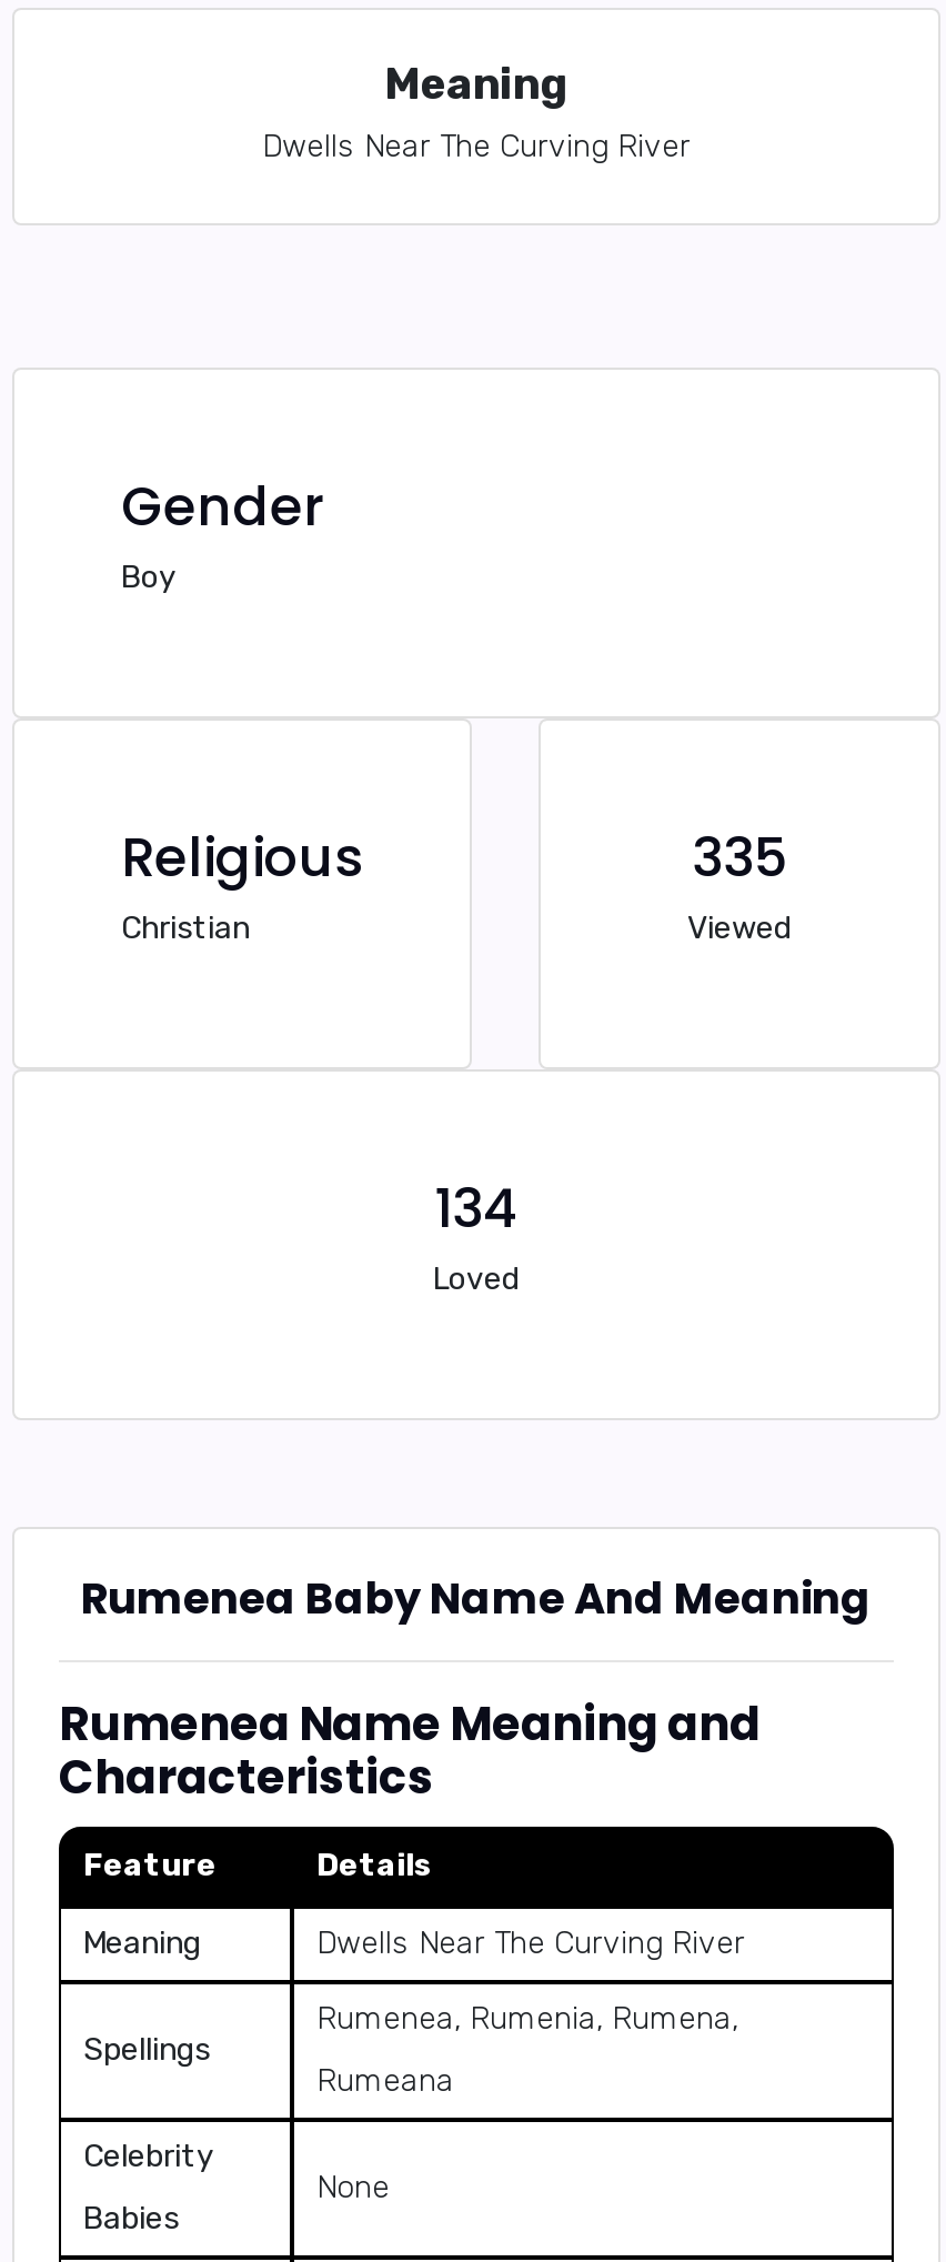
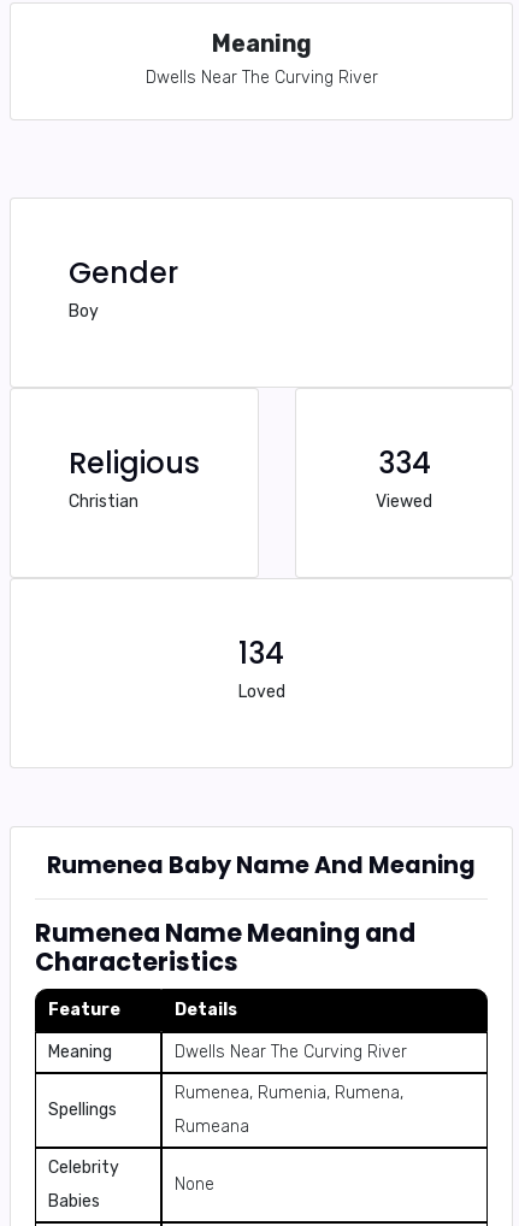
[692,821,787,894] 335 -> [378,443,430,483] 334

